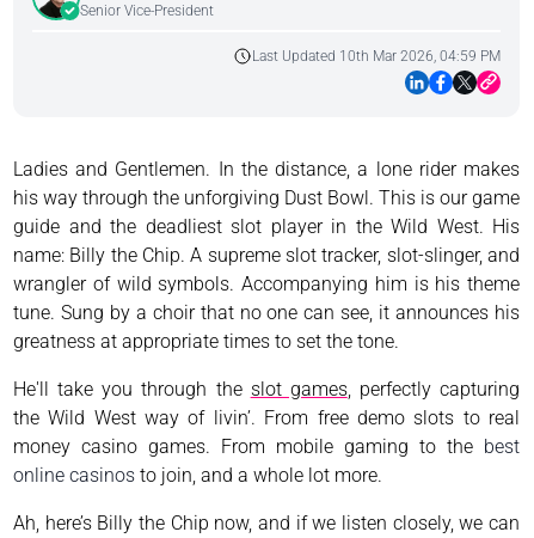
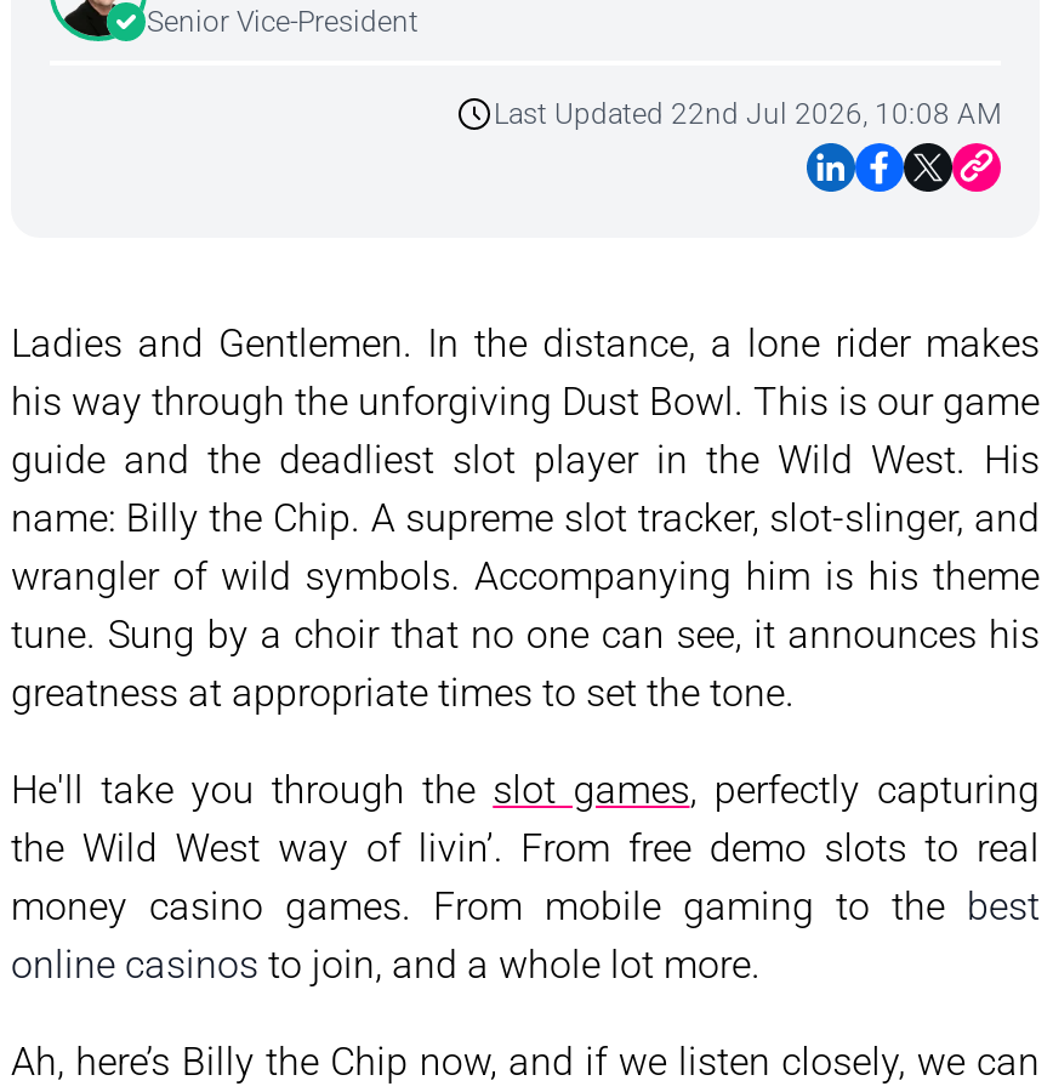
[252,47,501,64] Last Updated 10th Mar 2026, 04:59 PM -> [494,96,1001,130] Last Updated 22nd Jul 2026, 10:08 AM

